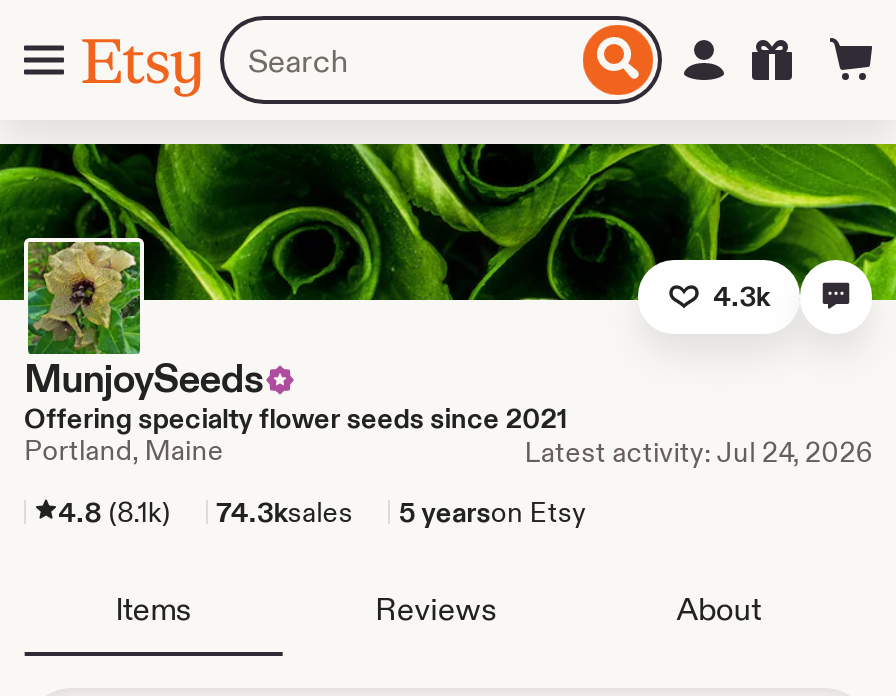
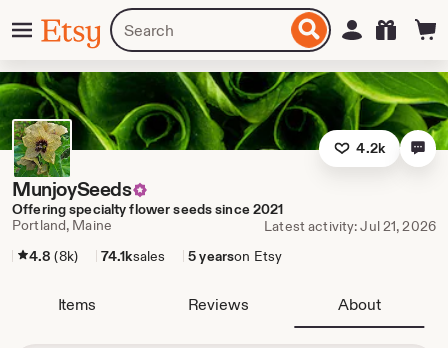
[713,278,770,314] 4.3k -> [356,139,385,157] 4.2k
[524,434,872,470] Latest activity: Jul 24, 2026 -> [264,217,436,235] Latest activity: Jul 21, 2026
[58,494,353,530] 4.8 (8.1k) | 74.3ksales -> [29,247,165,265] 4.8 (8k) | 74.1ksales

